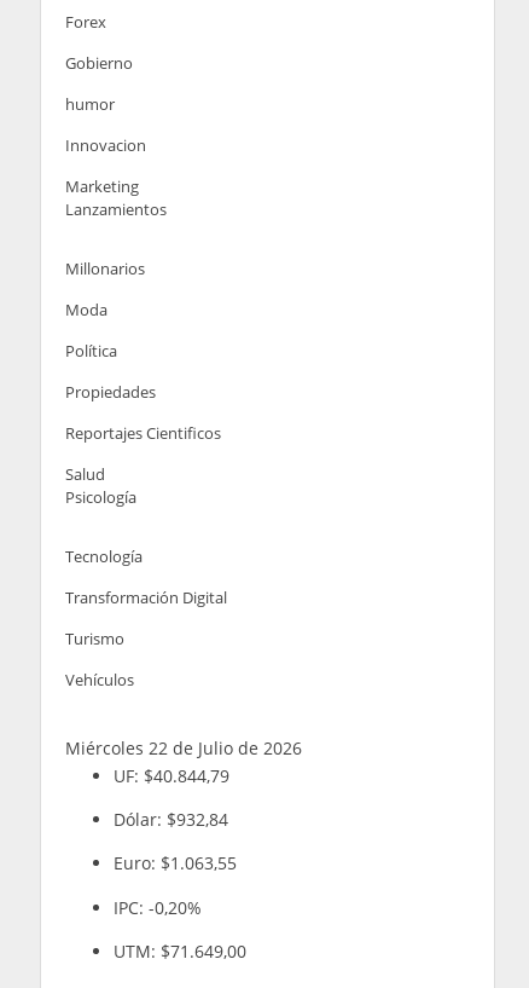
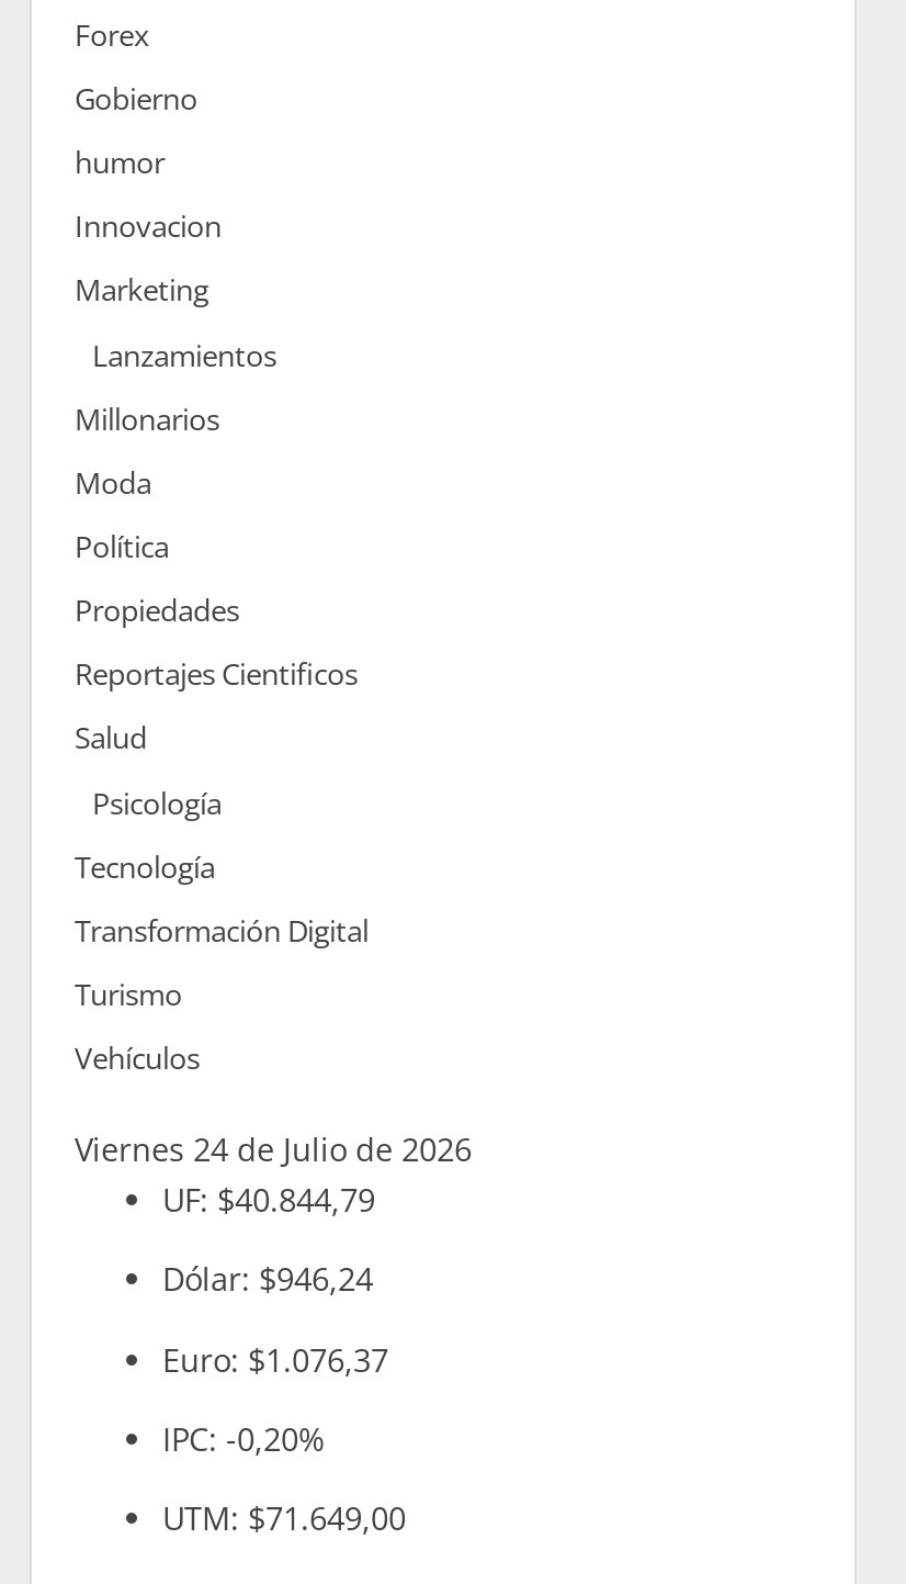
[65,736,301,759] Miércoles 22 de Julio de 2026 -> [75,1128,472,1169] Viernes 24 de Julio de 2026
[113,808,228,831] Dólar: $932,84 -> [162,1258,373,1300] Dólar: $946,24
[113,852,236,875] Euro: $1.063,55 -> [162,1338,388,1380] Euro: $1.076,37

